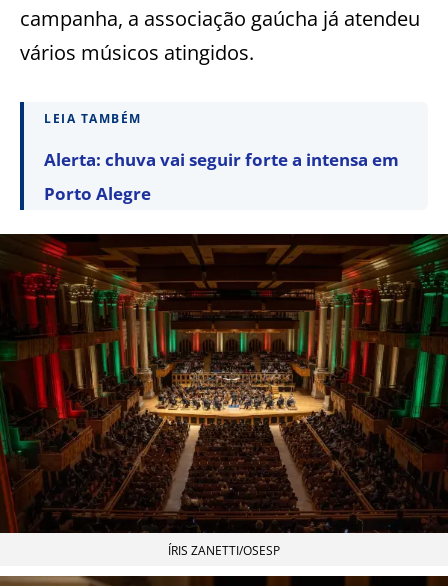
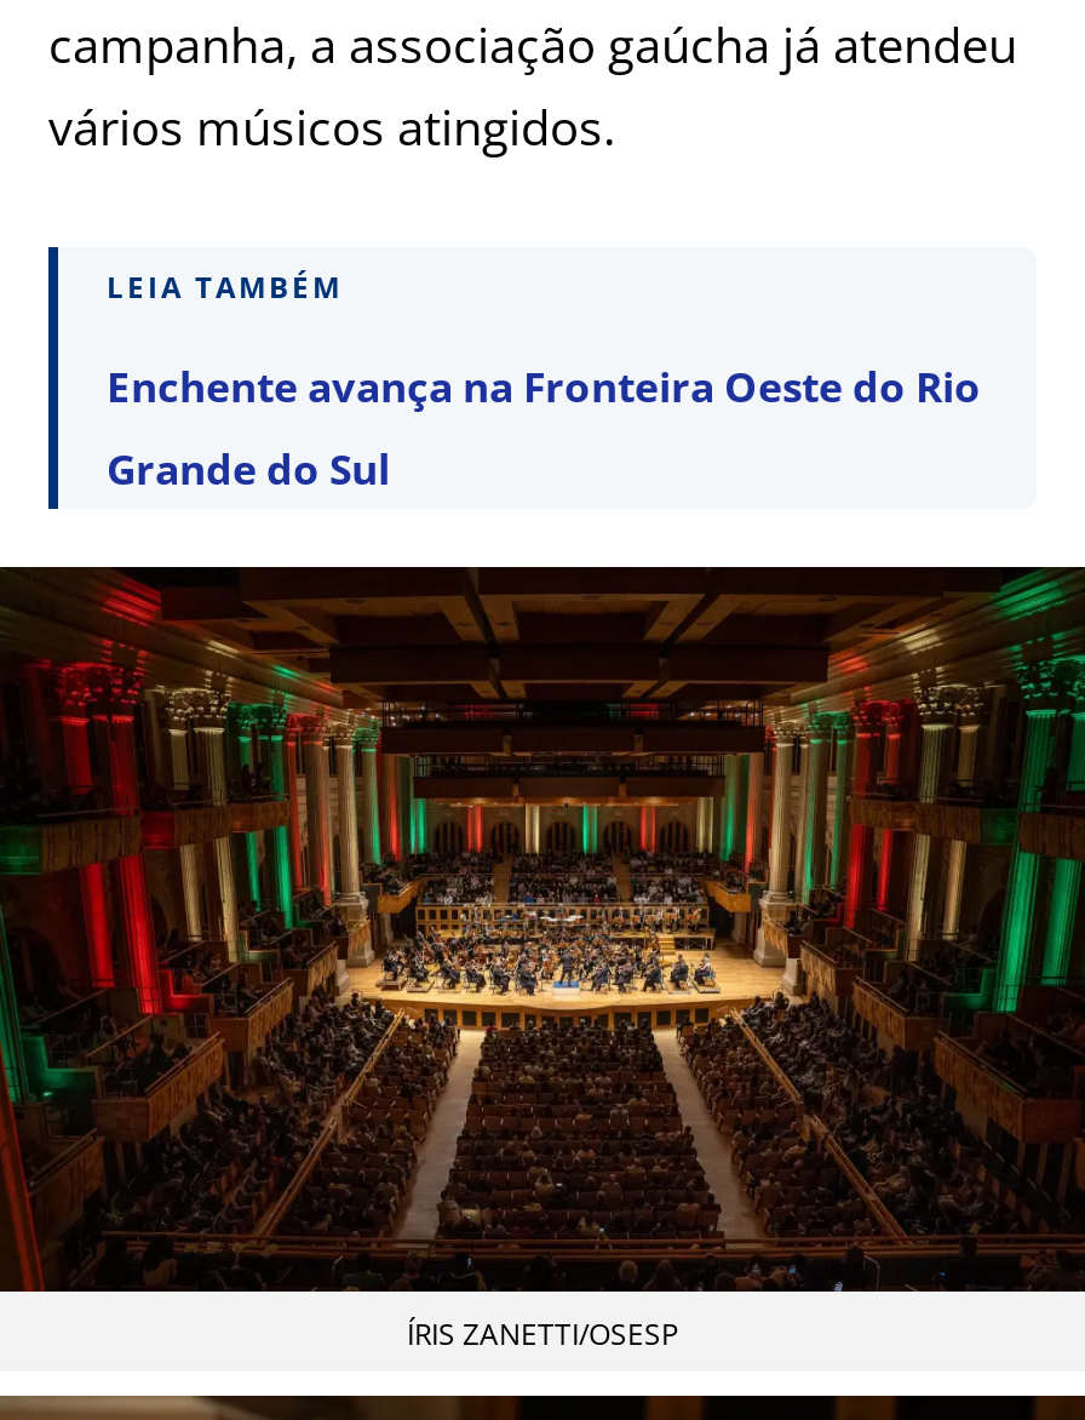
[44,148,399,171] Alerta: chuva vai seguir forte a intensa em -> [107,359,981,414] Enchente avança na Fronteira Oeste do Rio
[44,182,151,205] Porto Alegre -> [107,441,390,497] Grande do Sul

